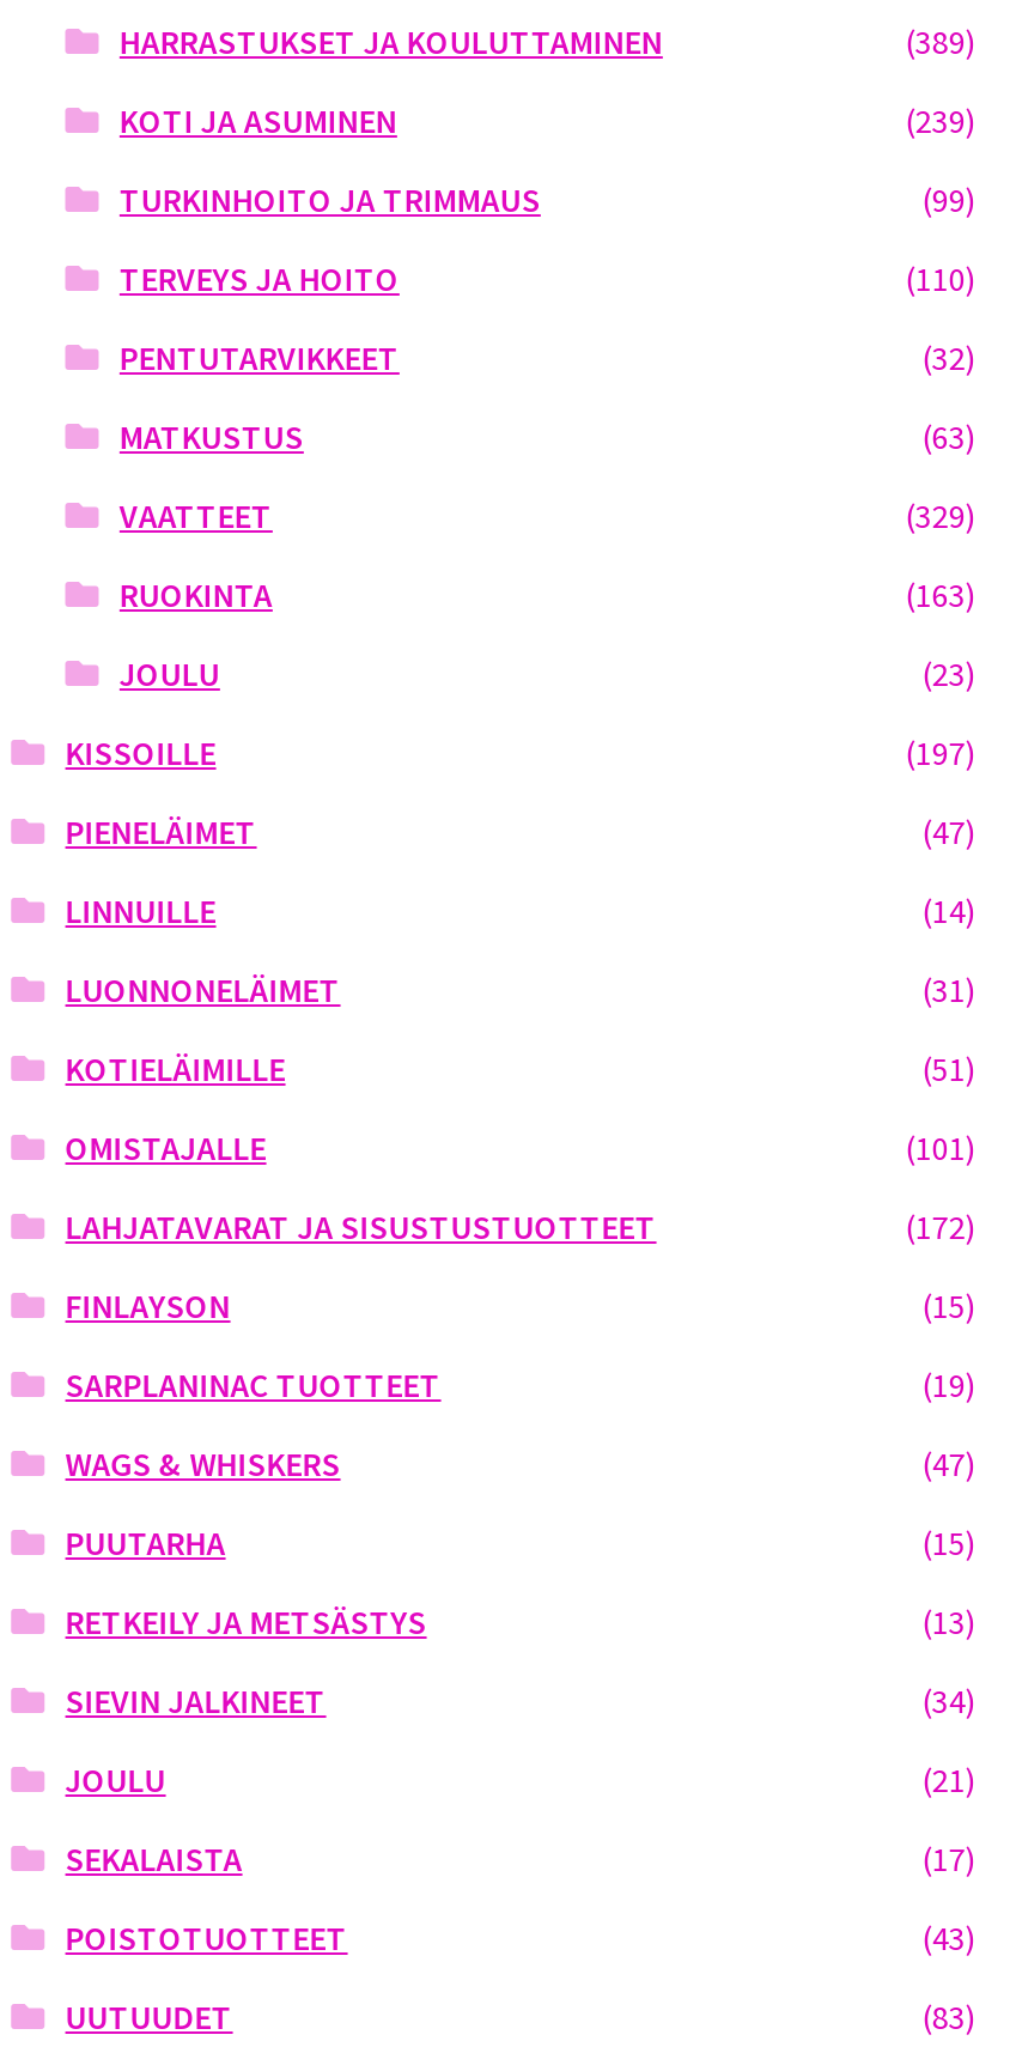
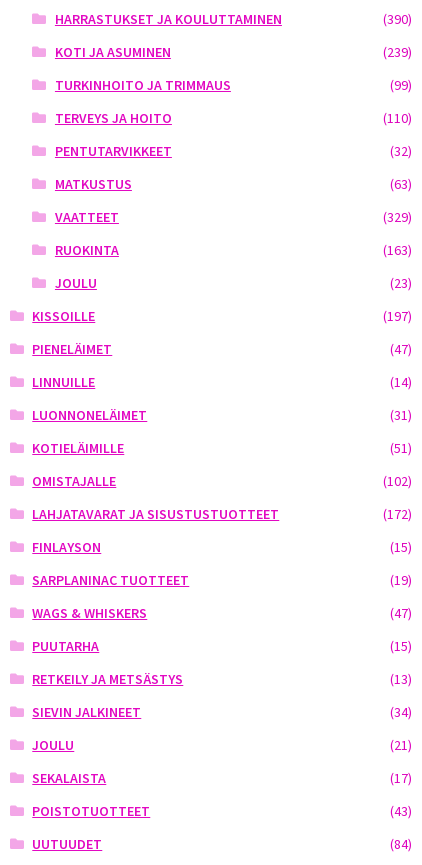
[906,21,975,64] (389) -> [383,10,412,28] (390)
[906,1127,975,1170] (101) -> [383,472,412,490] (102)
[922,1996,975,2039] (83) -> [390,835,412,853] (84)

